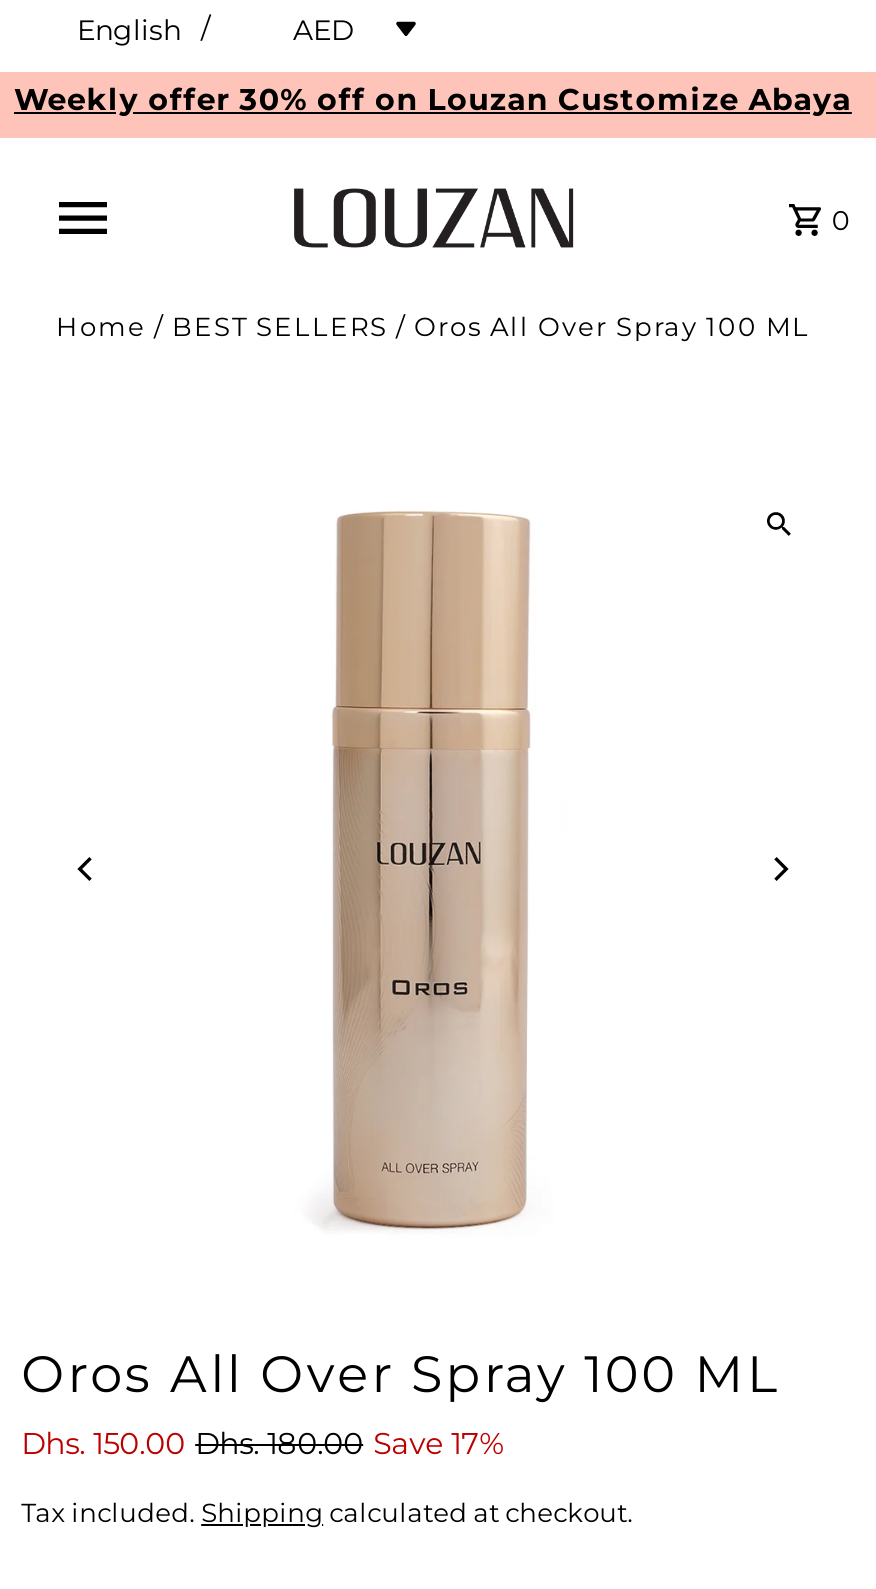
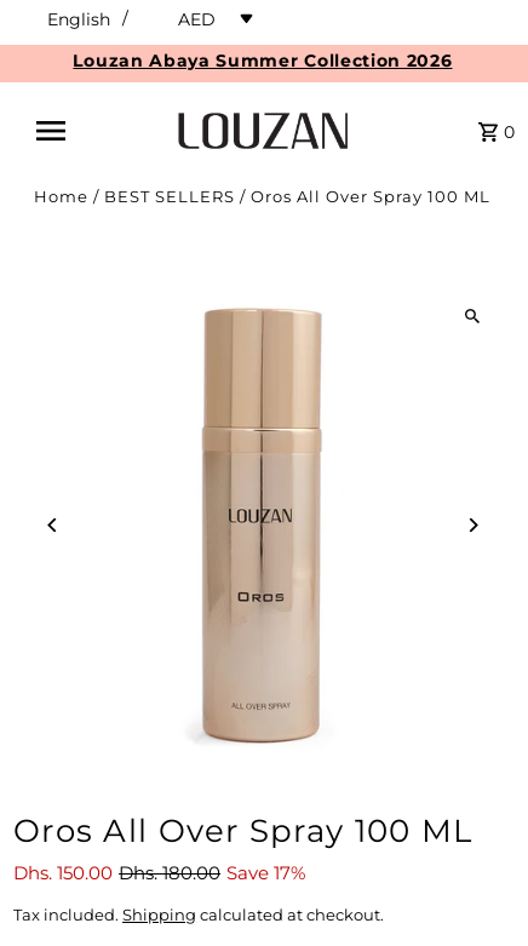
[14,82,852,118] Weekly offer 30% off on Louzan Customize Abaya -> [73,51,452,70] Louzan Abaya Summer Collection 2026

